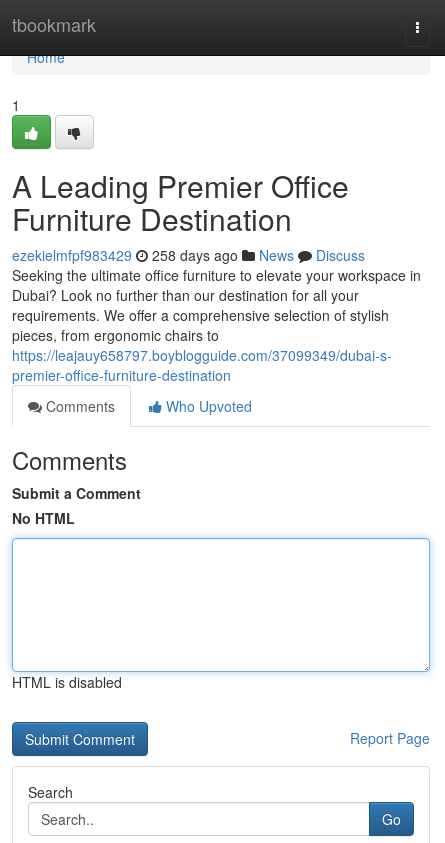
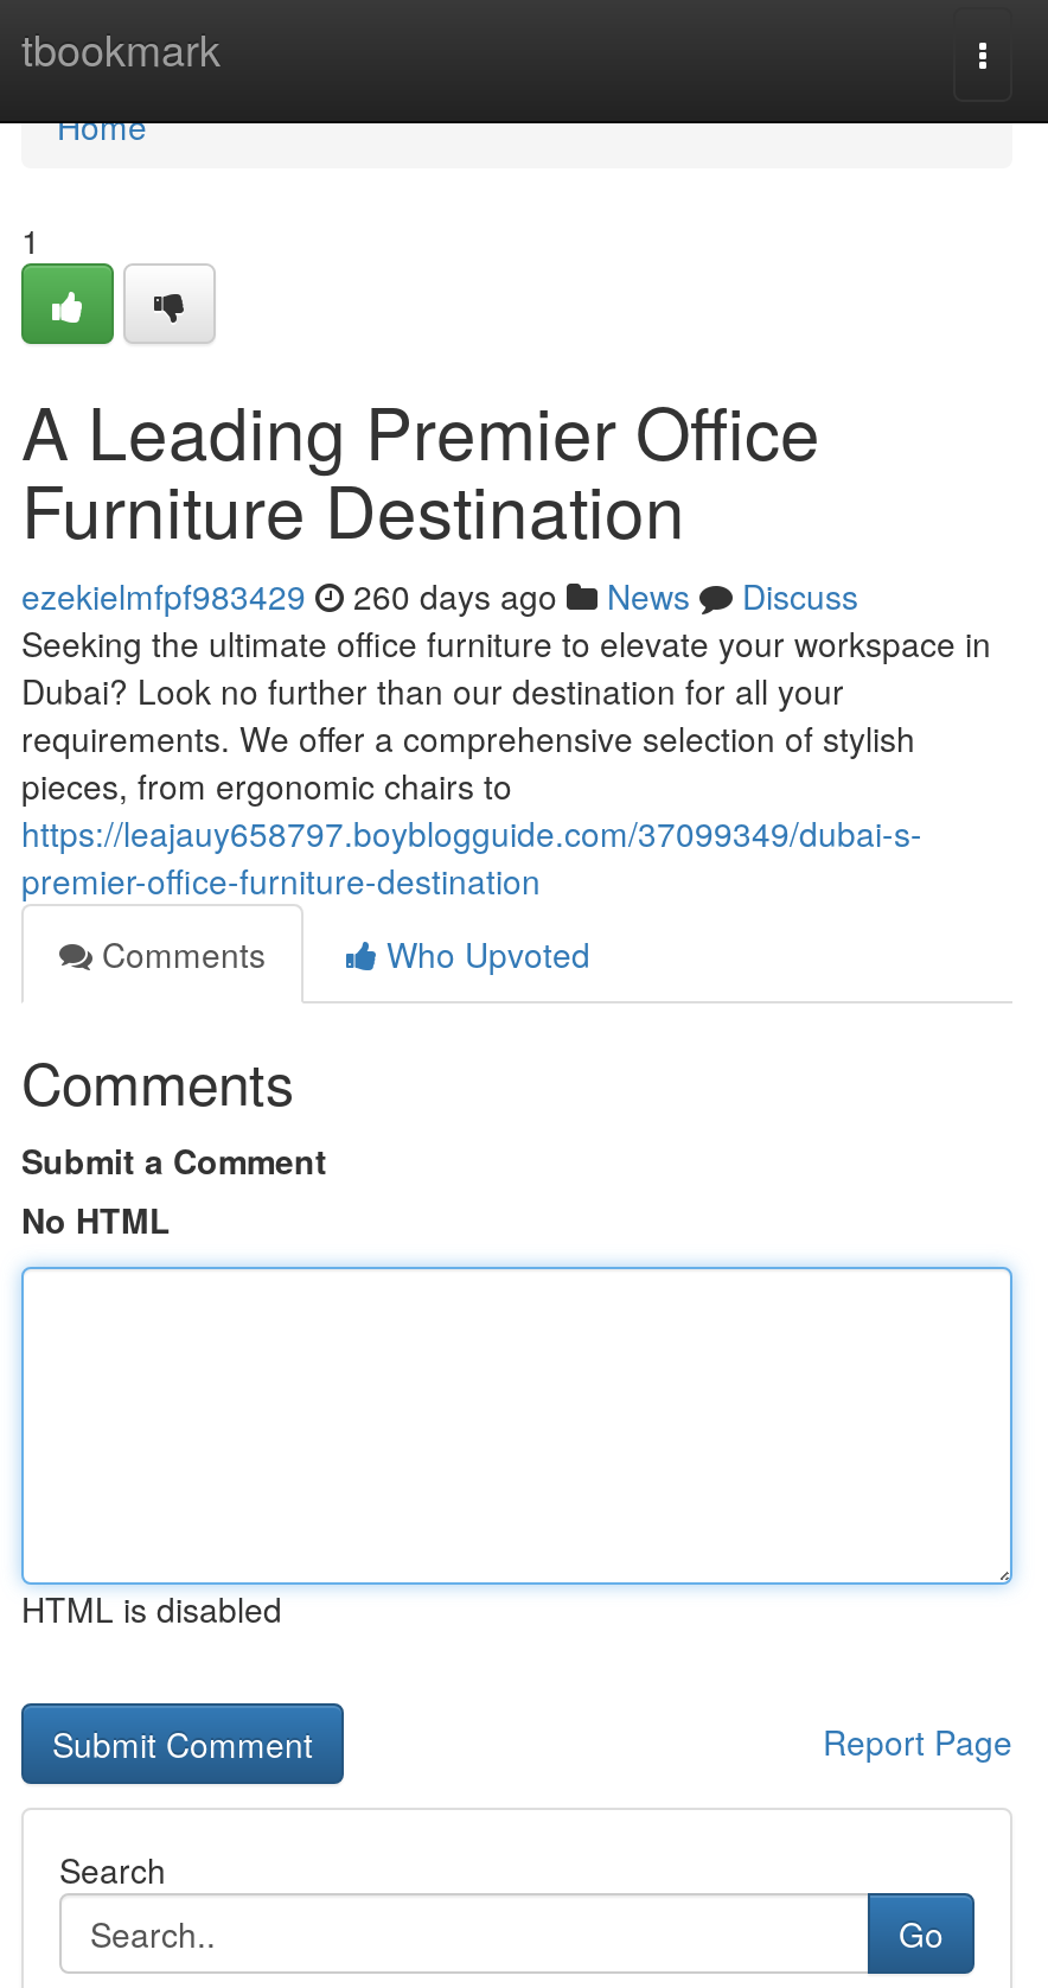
[12,245,365,265] ezekielmfpf983429 258 days ago News Discuss -> [21,572,858,619] ezekielmfpf983429 260 days ago News Discuss

